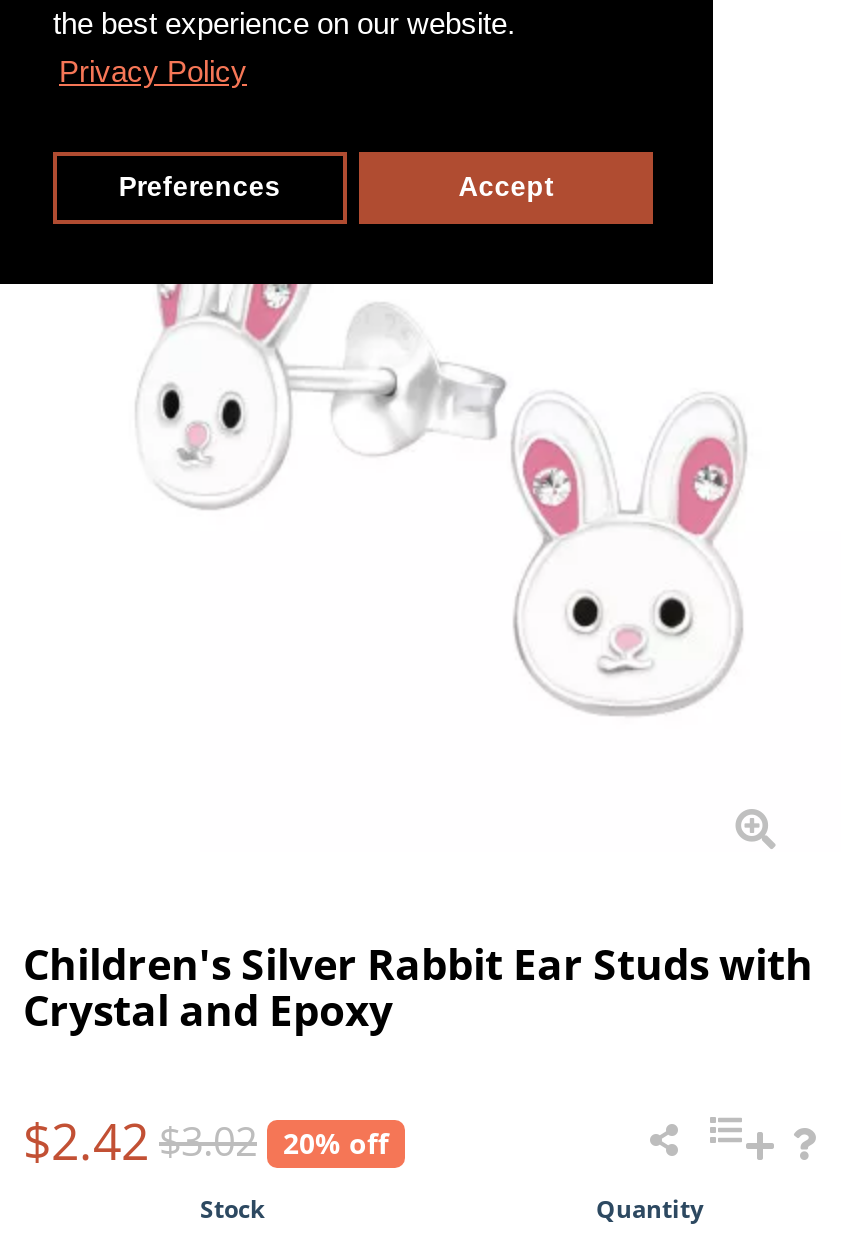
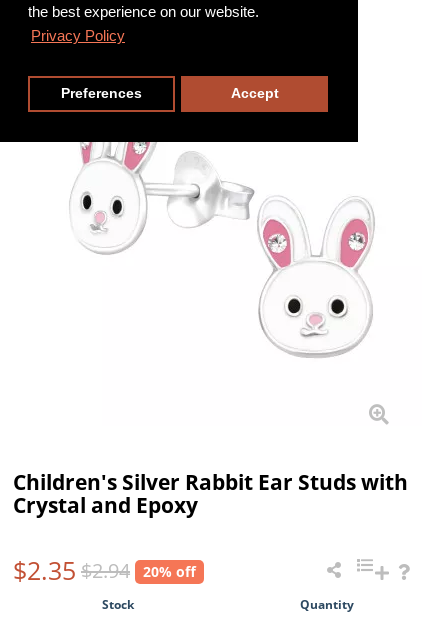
[23,1106,389,1174] $2.42 $3.02 20% off -> [13,553,196,587] $2.35 $2.94 20% off

